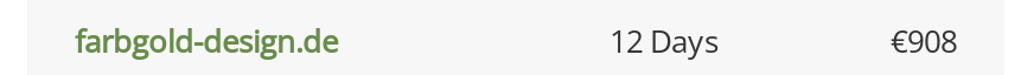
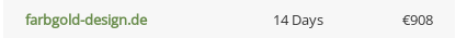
[610,20,719,62] 12 Days -> [272,10,323,29] 14 Days

